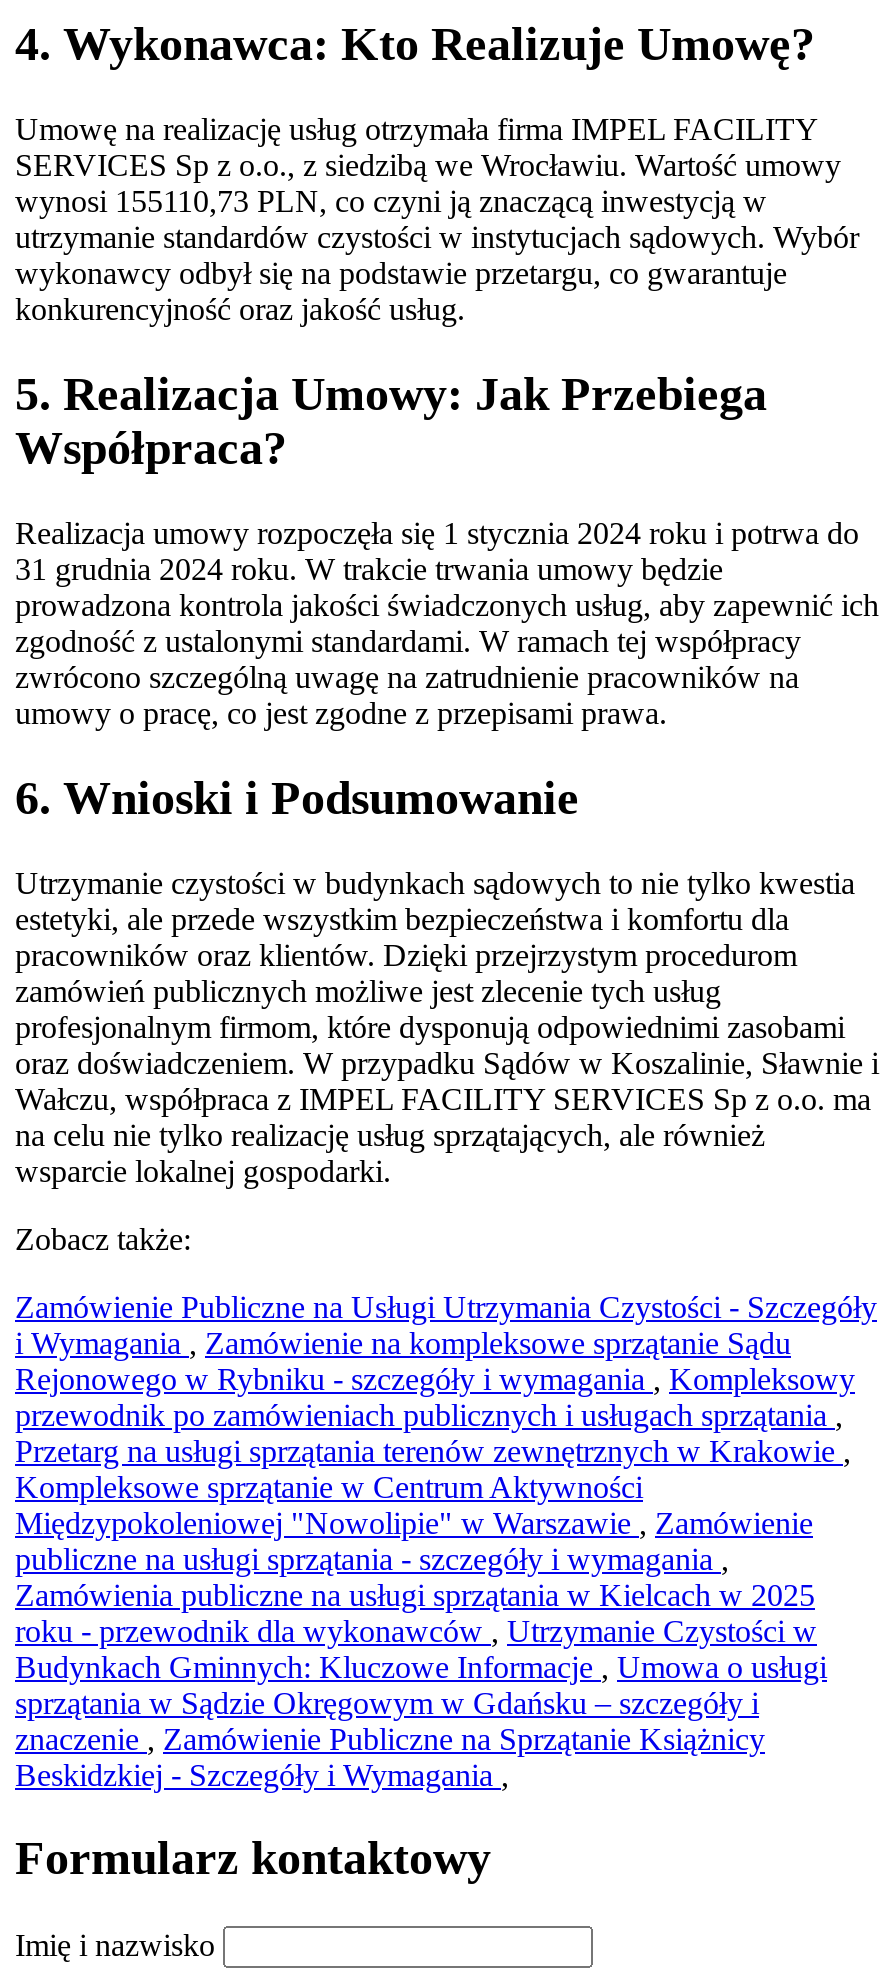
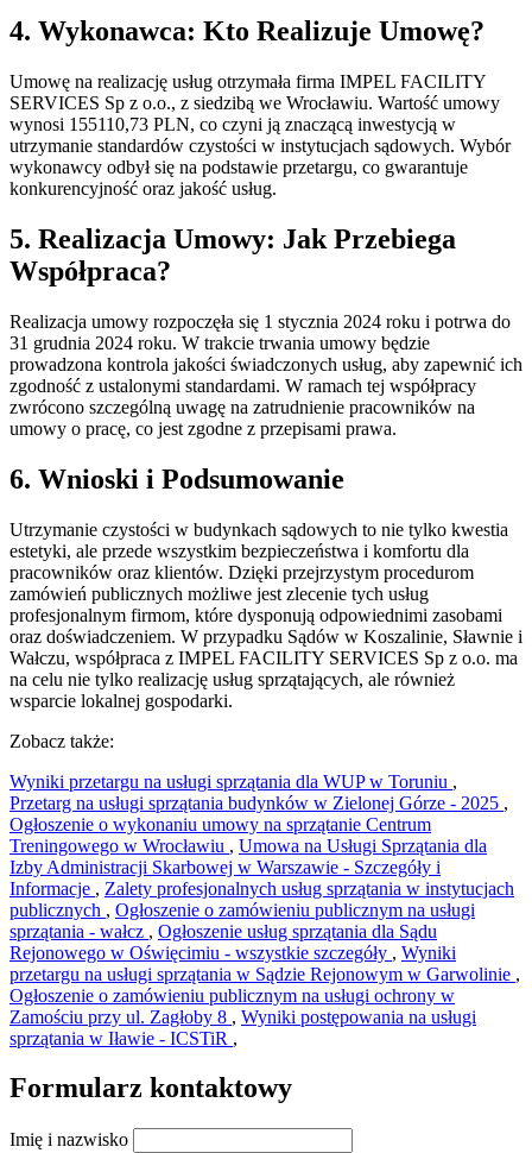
[15,1289,877,1791] Zamówienie Publiczne na Usługi Utrzymania Czystości - Szczegóły | i Wymagania, Zamówienie na kompleksowe sprzątanie Sądu | Rejonowego w Rybniku - szczegóły i wymagania, Kompleksowy | przewodnik po zamówieniach publicznych i usługach sprzątania, | Przetarg na usługi sprzątania terenów zewnętrznych w Krakowie, | Kompleksowe sprzątanie w Centrum Aktywności | Międzypokoleniowej "Nowolipie" w Warszawie, Zamówienie | publiczne na usługi sprzątania - szczegóły i wymagania, | Zamówienia publiczne na usługi sprzątania w Kielcach w 2025 | roku - przewodnik dla wykonawców, Utrzymanie Czystości w | Budynkach Gminnych: Kluczowe Informacje, Umowa o usługi | sprzątania w Sądzie Okręgowym w Gdańsku – szczegóły i | znaczenie, Zamówienie Publiczne na Sprzątanie Książnicy | Beskidzkiej - Szczegóły i Wymagania, -> [9,771,520,1048] Wyniki przetargu na usługi sprzątania dla WUP w Toruniu, | Przetarg na usługi sprzątania budynków w Zielonej Górze - 2025, | Ogłoszenie o wykonaniu umowy na sprzątanie Centrum | Treningowego w Wrocławiu, Umowa na Usługi Sprzątania dla | Izby Administracji Skarbowej w Warszawie - Szczegóły i | Informacje, Zalety profesjonalnych usług sprzątania w instytucjach | publicznych, Ogłoszenie o zamówieniu publicznym na usługi | sprzątania - wałcz, Ogłoszenie usług sprzątania dla Sądu | Rejonowego w Oświęcimiu - wszystkie szczegóły, Wyniki | przetargu na usługi sprzątania w Sądzie Rejonowym w Garwolinie, | Ogłoszenie o zamówieniu publicznym na usługi ochrony w | Zamościu przy ul. Zagłoby 8, Wyniki postępowania na usługi | sprzątania w Iławie - ICSTiR,

